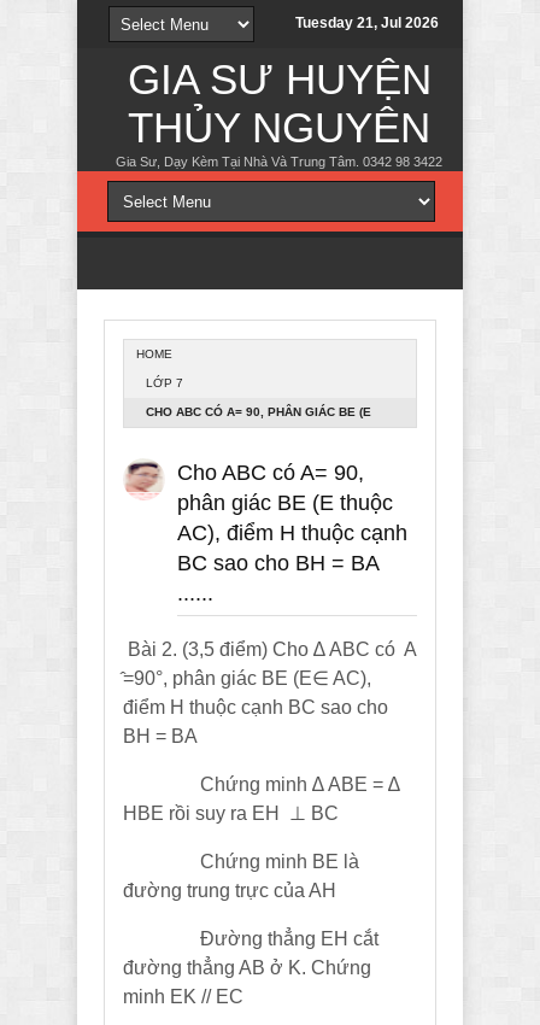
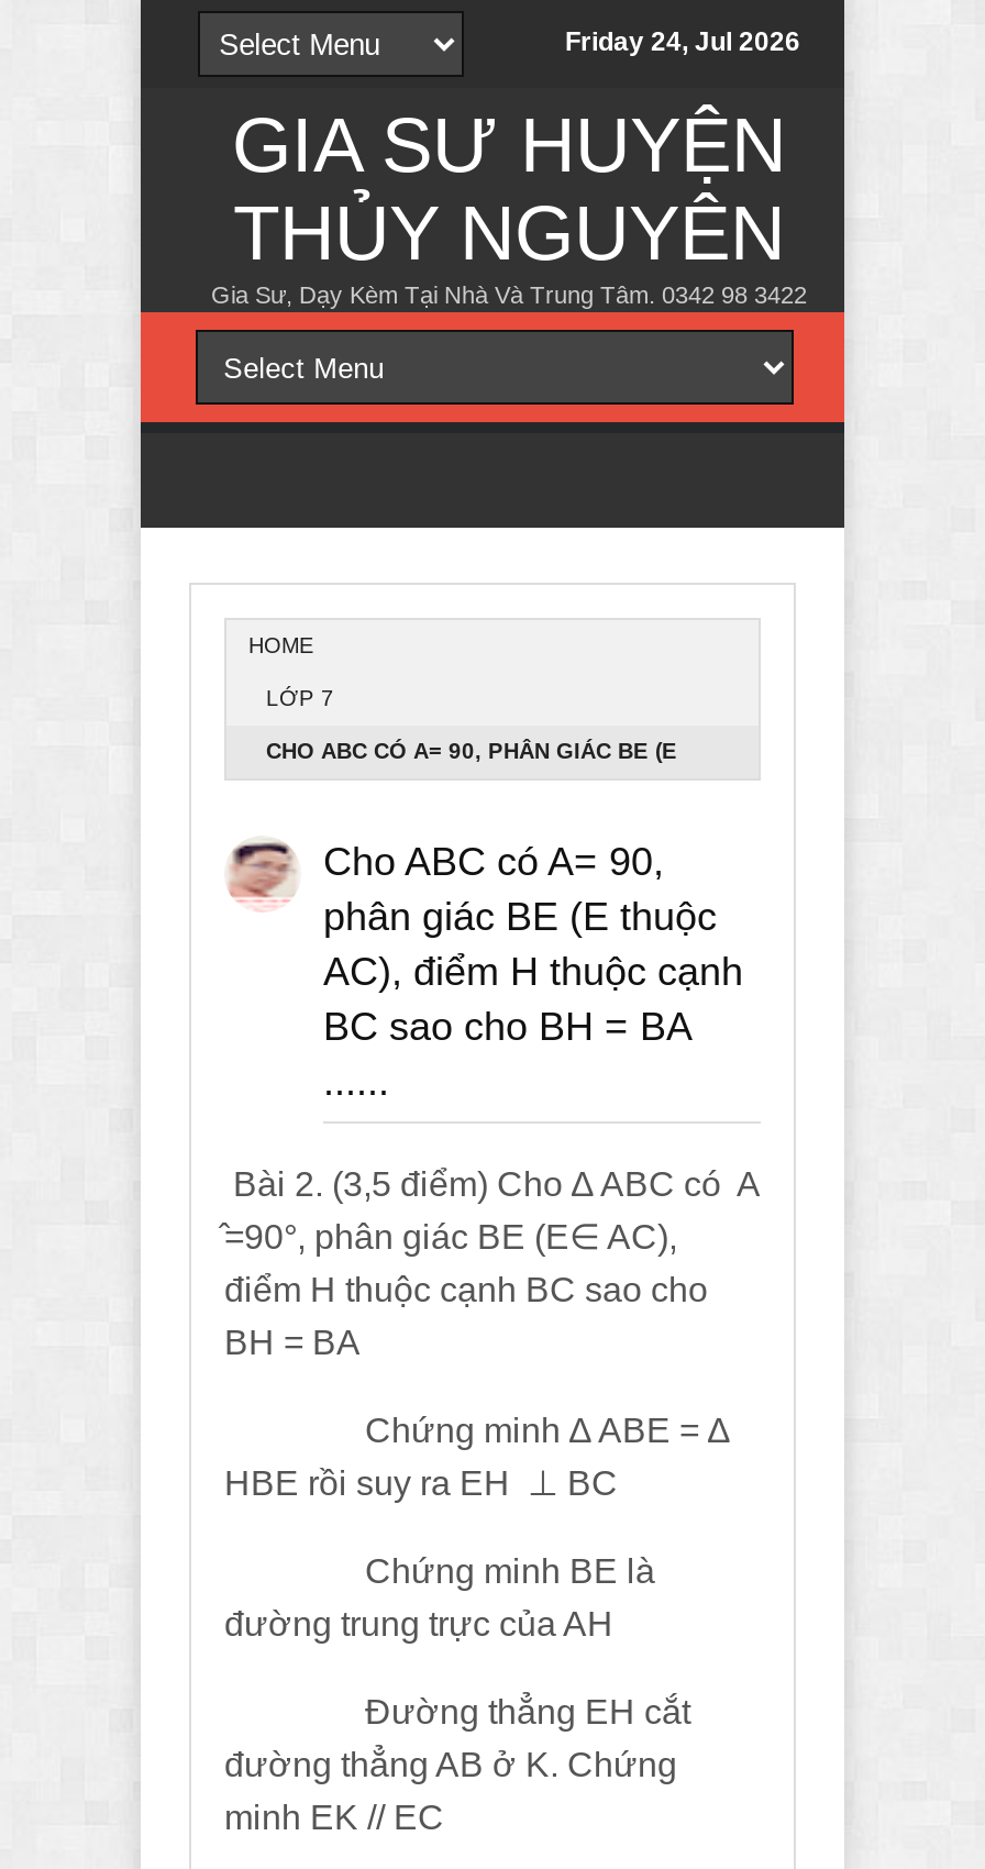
[295,14,439,31] Tuesday 21, Jul 2026 -> [565,26,800,57] Friday 24, Jul 2026

